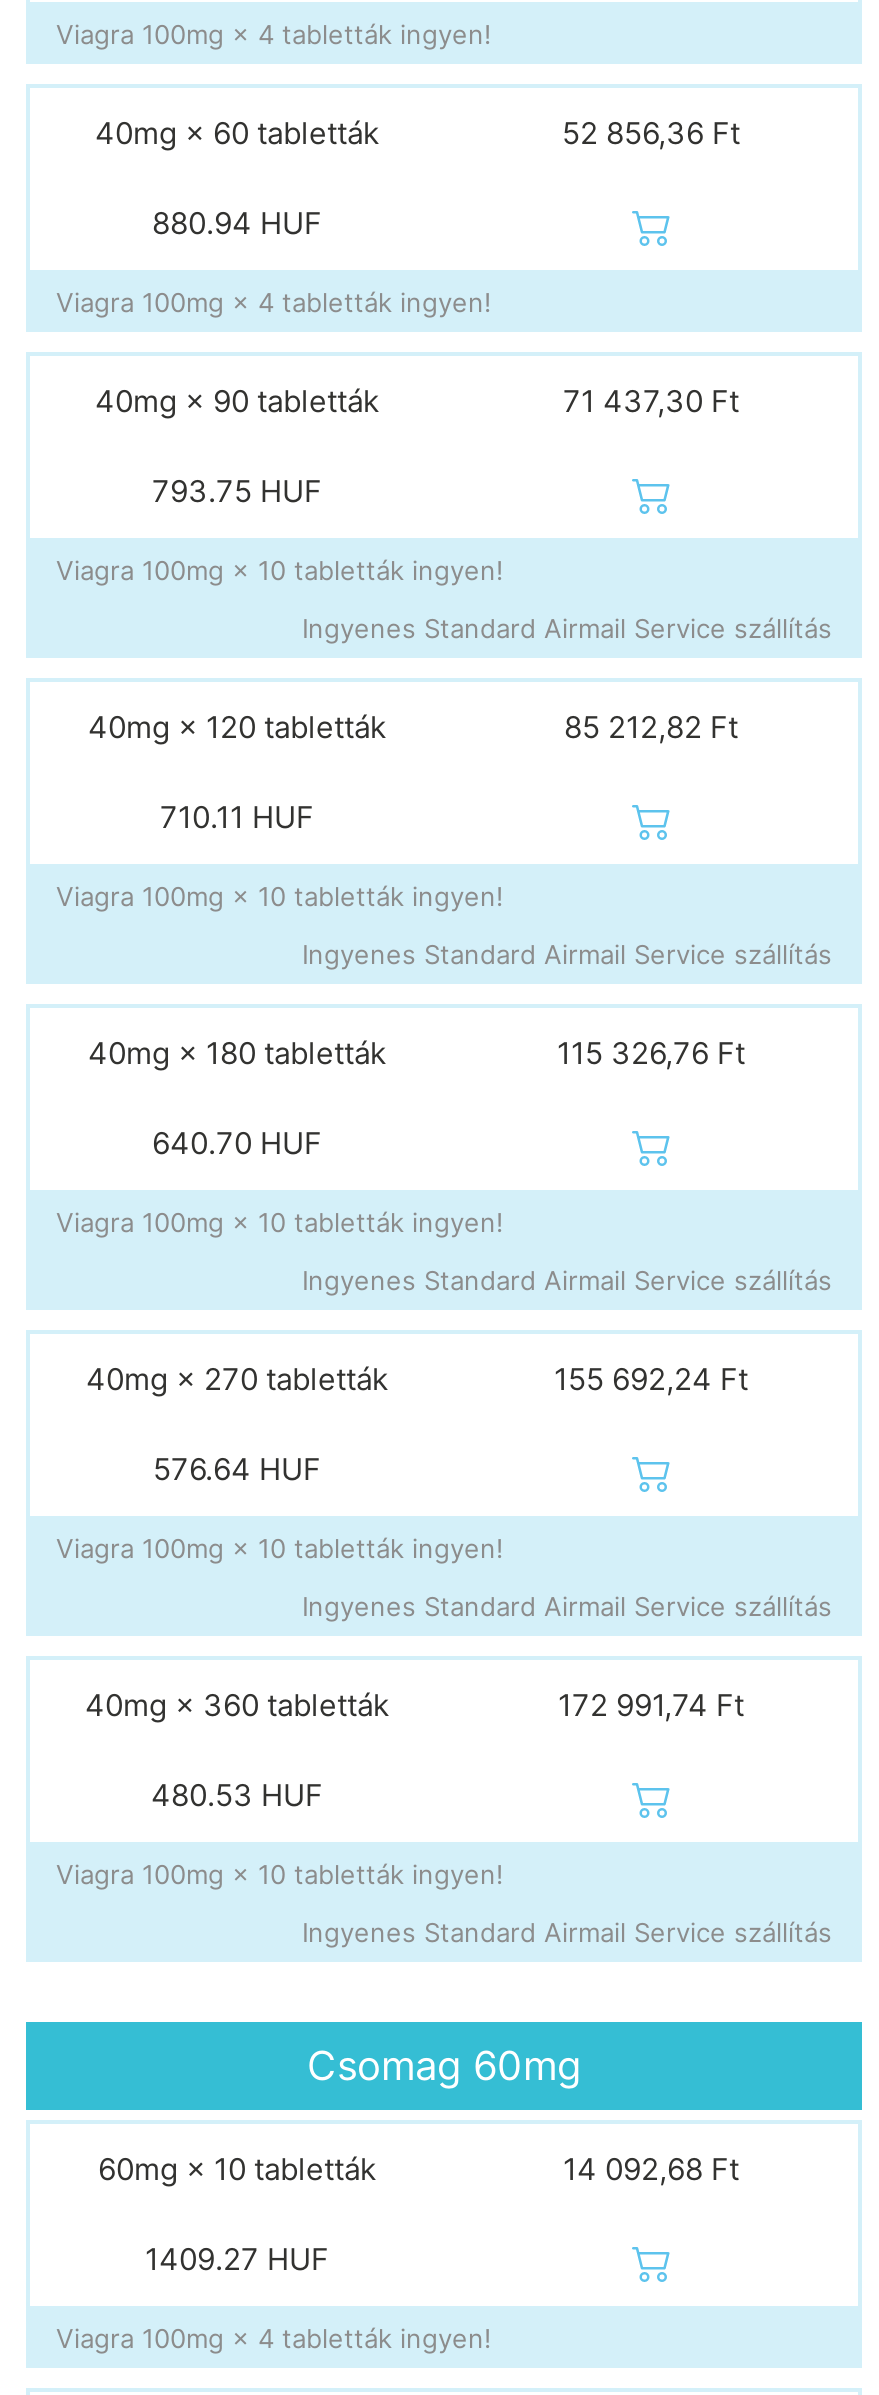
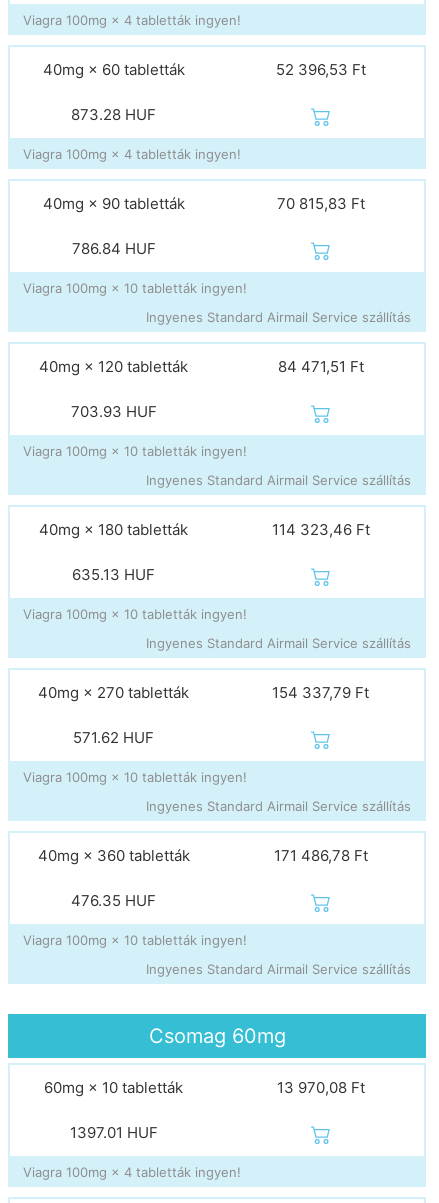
[562,114,740,152] 52 856,36 Ft -> [275,60,365,79] 52 396,53 Ft
[152,204,322,242] 880.94 HUF -> [71,105,156,124] 873.28 HUF
[563,382,739,420] 71 437,30 Ft -> [276,194,364,213] 70 815,83 Ft
[152,472,322,510] 793.75 HUF -> [71,239,155,258] 786.84 HUF
[564,708,738,746] 85 212,82 Ft -> [277,357,363,376] 84 471,51 Ft
[160,798,314,836] 710.11 HUF -> [70,402,156,421] 703.93 HUF
[557,1034,745,1072] 115 326,76 Ft -> [271,520,369,539] 114 323,46 Ft
[152,1124,322,1162] 640.70 HUF -> [72,565,155,584] 635.13 HUF
[554,1360,748,1398] 155 692,24 Ft -> [272,683,369,702] 154 337,79 Ft
[153,1450,321,1488] 576.64 HUF -> [73,728,154,747] 571.62 HUF
[558,1686,744,1724] 172 991,74 Ft -> [273,846,367,865] 171 486,78 Ft
[151,1776,323,1814] 480.53 HUF -> [71,891,156,910] 476.35 HUF
[563,2150,739,2188] 14 092,68 Ft -> [276,1078,364,1097] 13 970,08 Ft
[145,2240,329,2278] 1409.27 HUF -> [69,1123,157,1142] 1397.01 HUF

